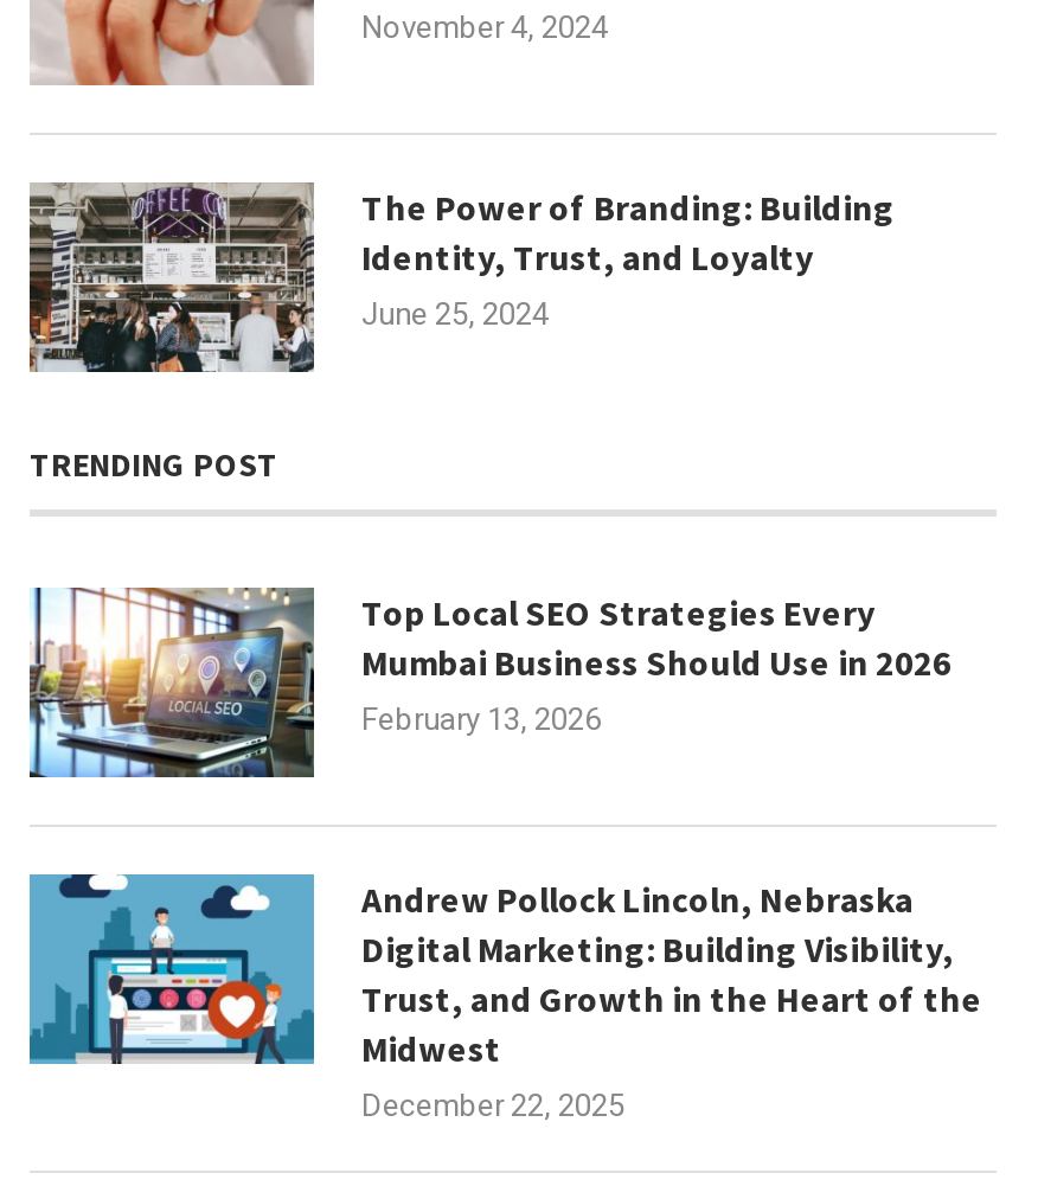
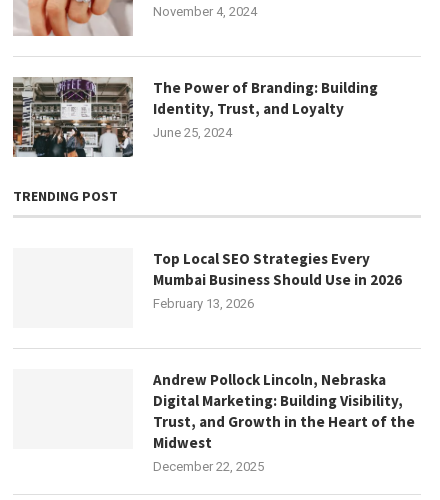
[27,585,316,780] [image] -> none
[27,872,316,1066] [image] -> none

